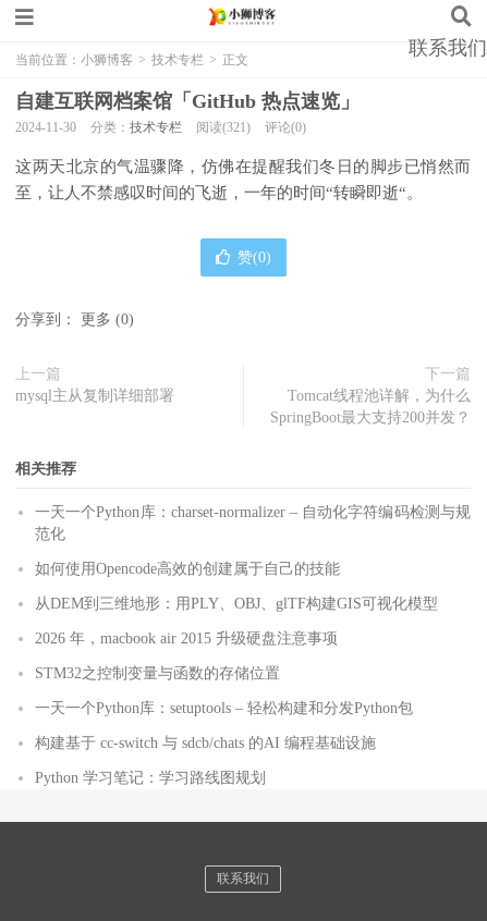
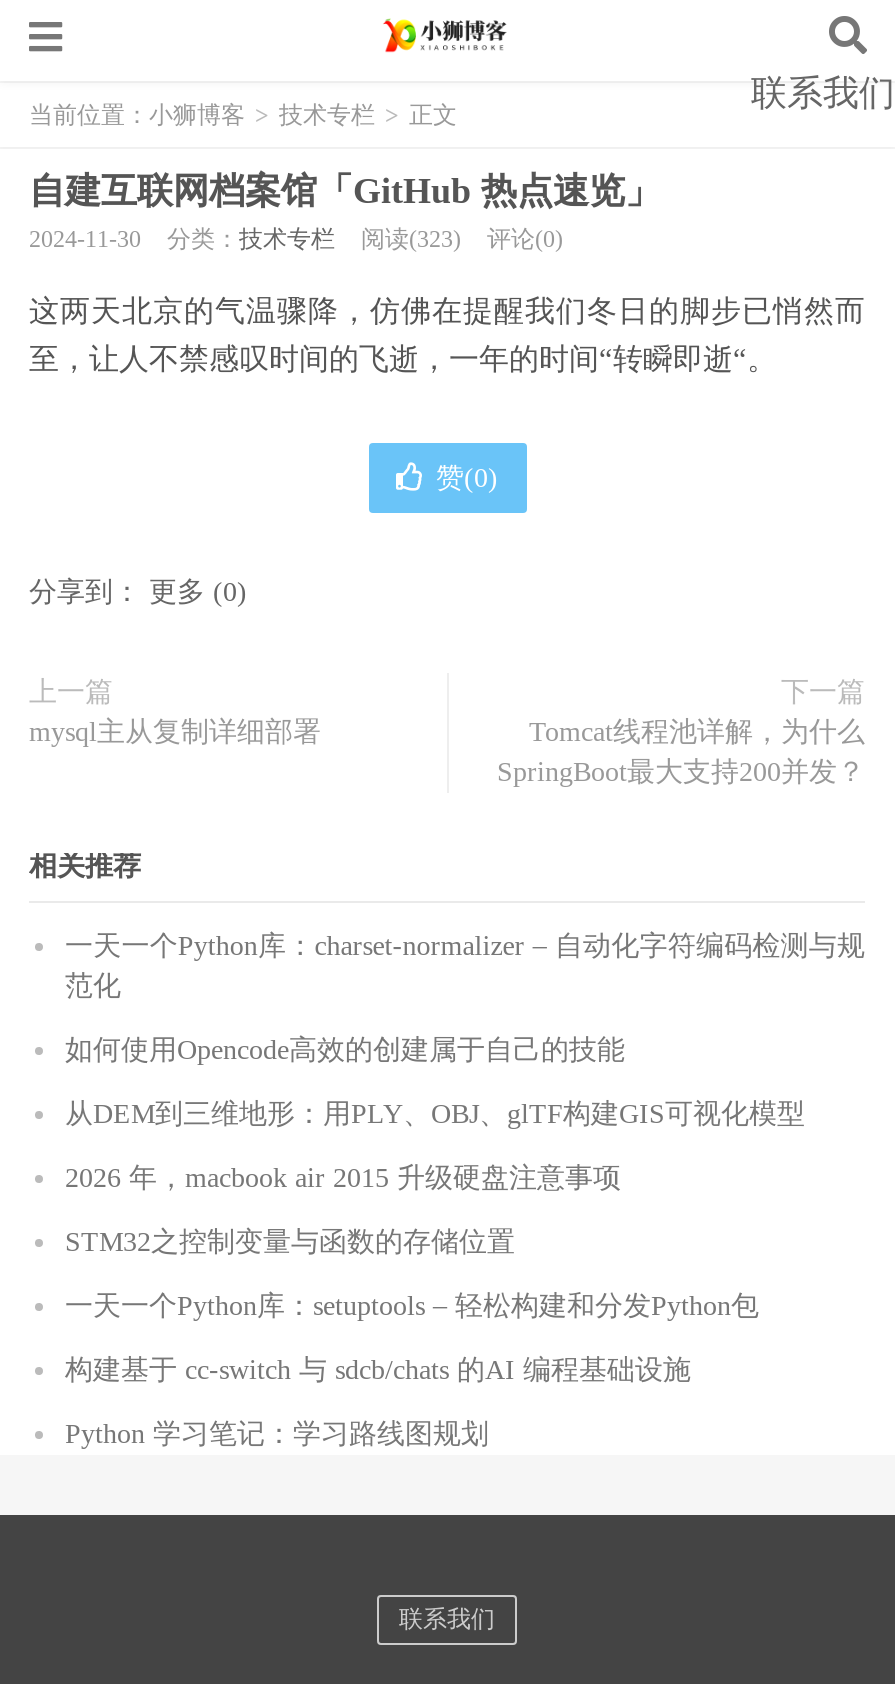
[15,120,306,135] 2024-11-30 分类：技术专栏 阅读(321) 评论(0) -> [29,225,563,253] 2024-11-30 分类：技术专栏 阅读(323) 评论(0)

